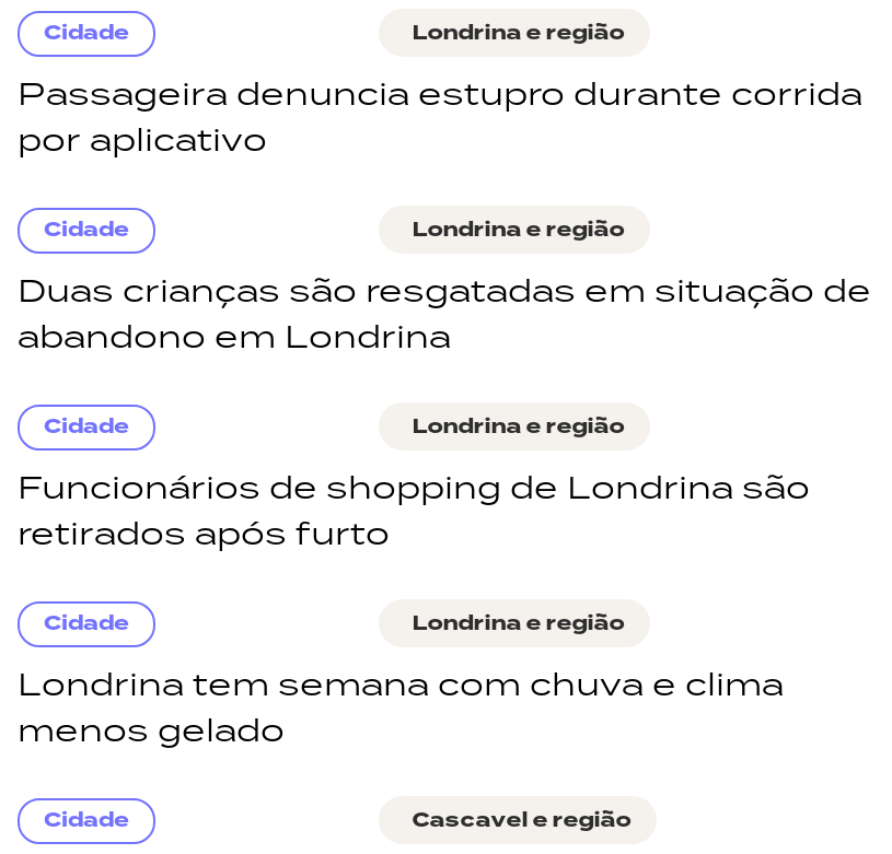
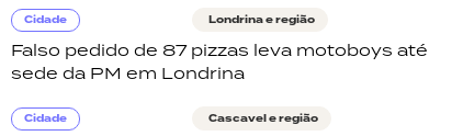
[18,72,871,750] Passageira denuncia estupro durante corrida | por aplicativo | Cidade | Londrina e região | Duas crianças são resgatadas em situação de | abandono em Londrina | Cidade | Londrina e região | Funcionários de shopping de Londrina são | retirados após furto | Cidade | Londrina e região | Londrina tem semana com chuva e clima | menos gelado -> [11,39,428,83] Falso pedido de 87 pizzas leva motoboys até | sede da PM em Londrina

